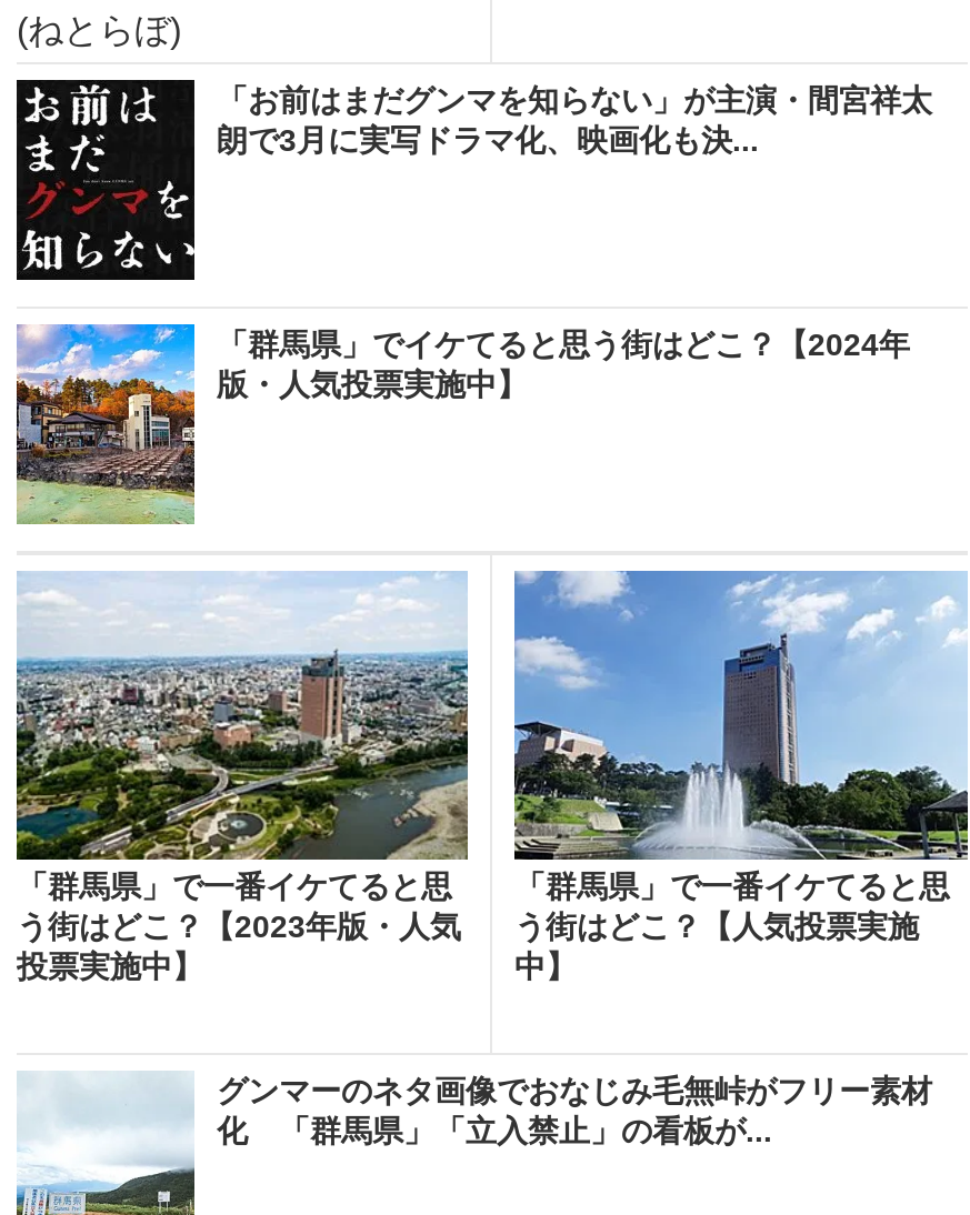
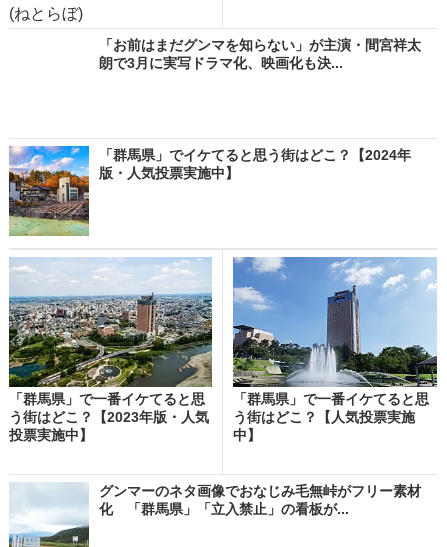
[14,78,197,282] [image] -> none

